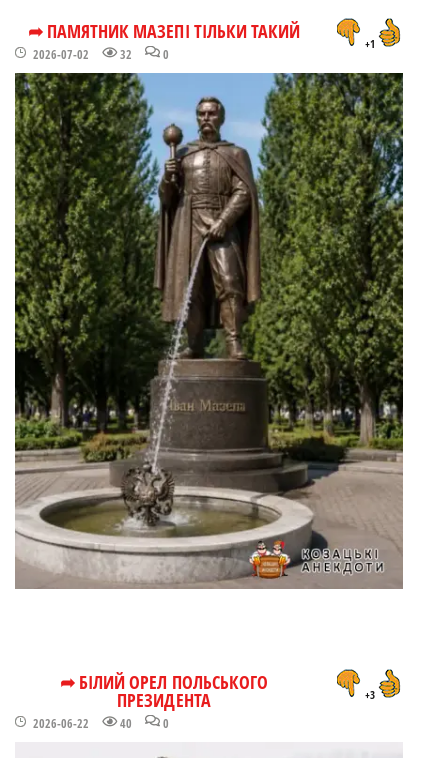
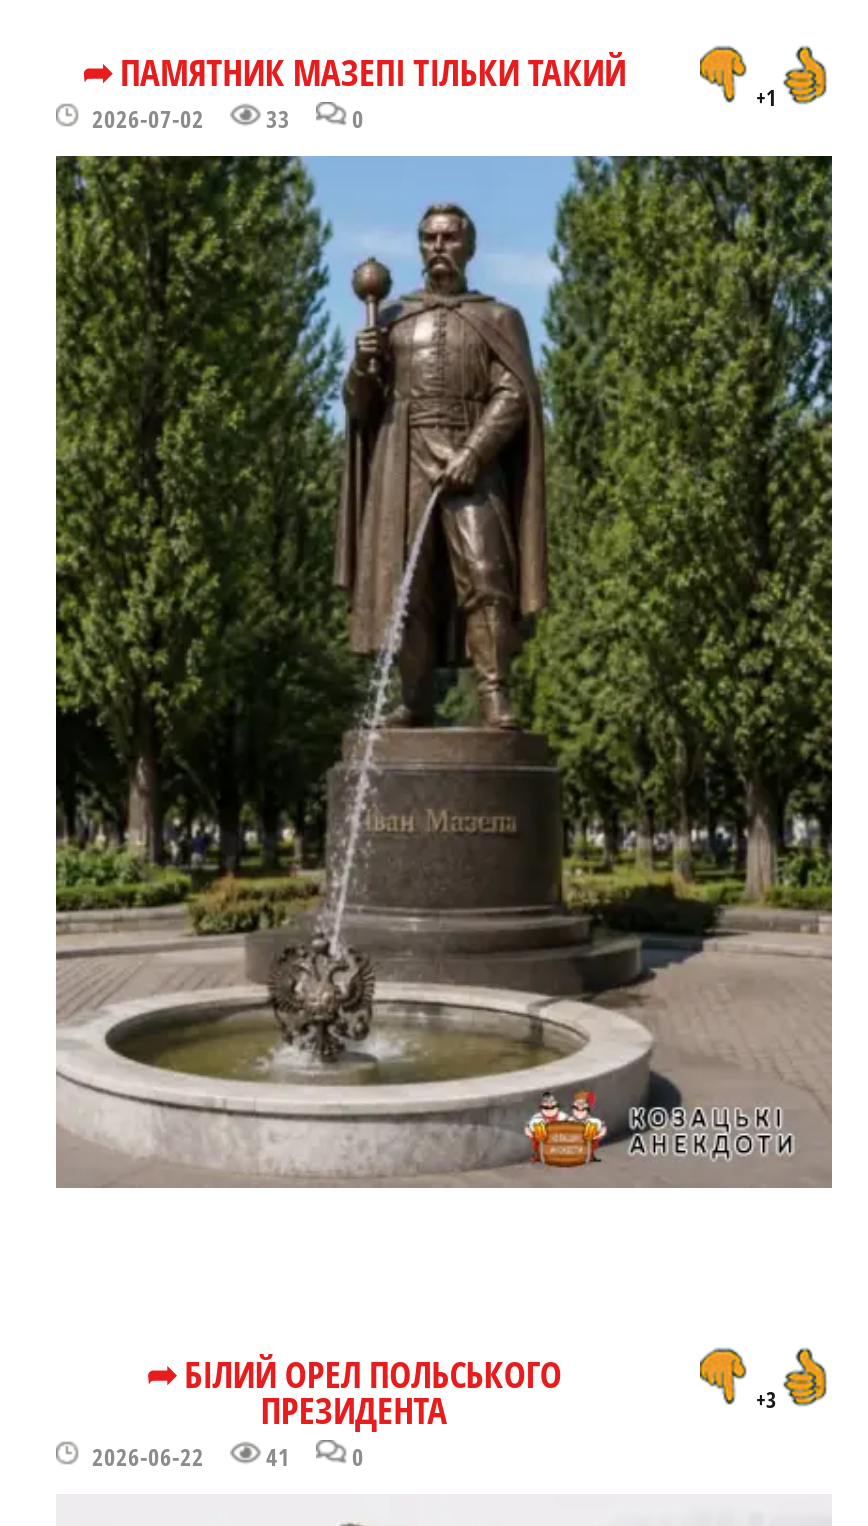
[33,45,169,62] 2026-07-02 32 0 -> [92,101,364,135] 2026-07-02 33 0
[33,715,169,732] 2026-06-22 40 0 -> [92,1440,364,1474] 2026-06-22 41 0

